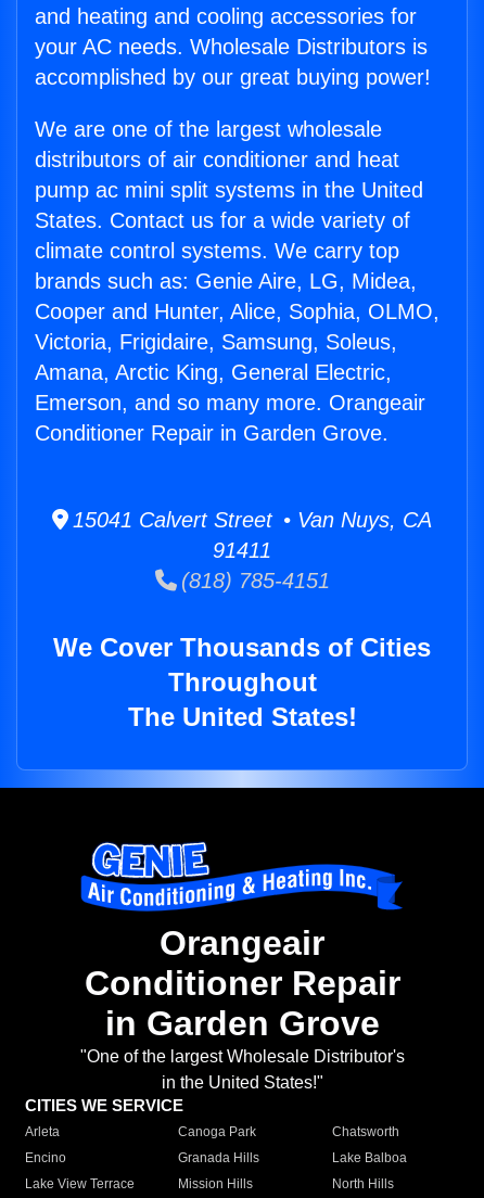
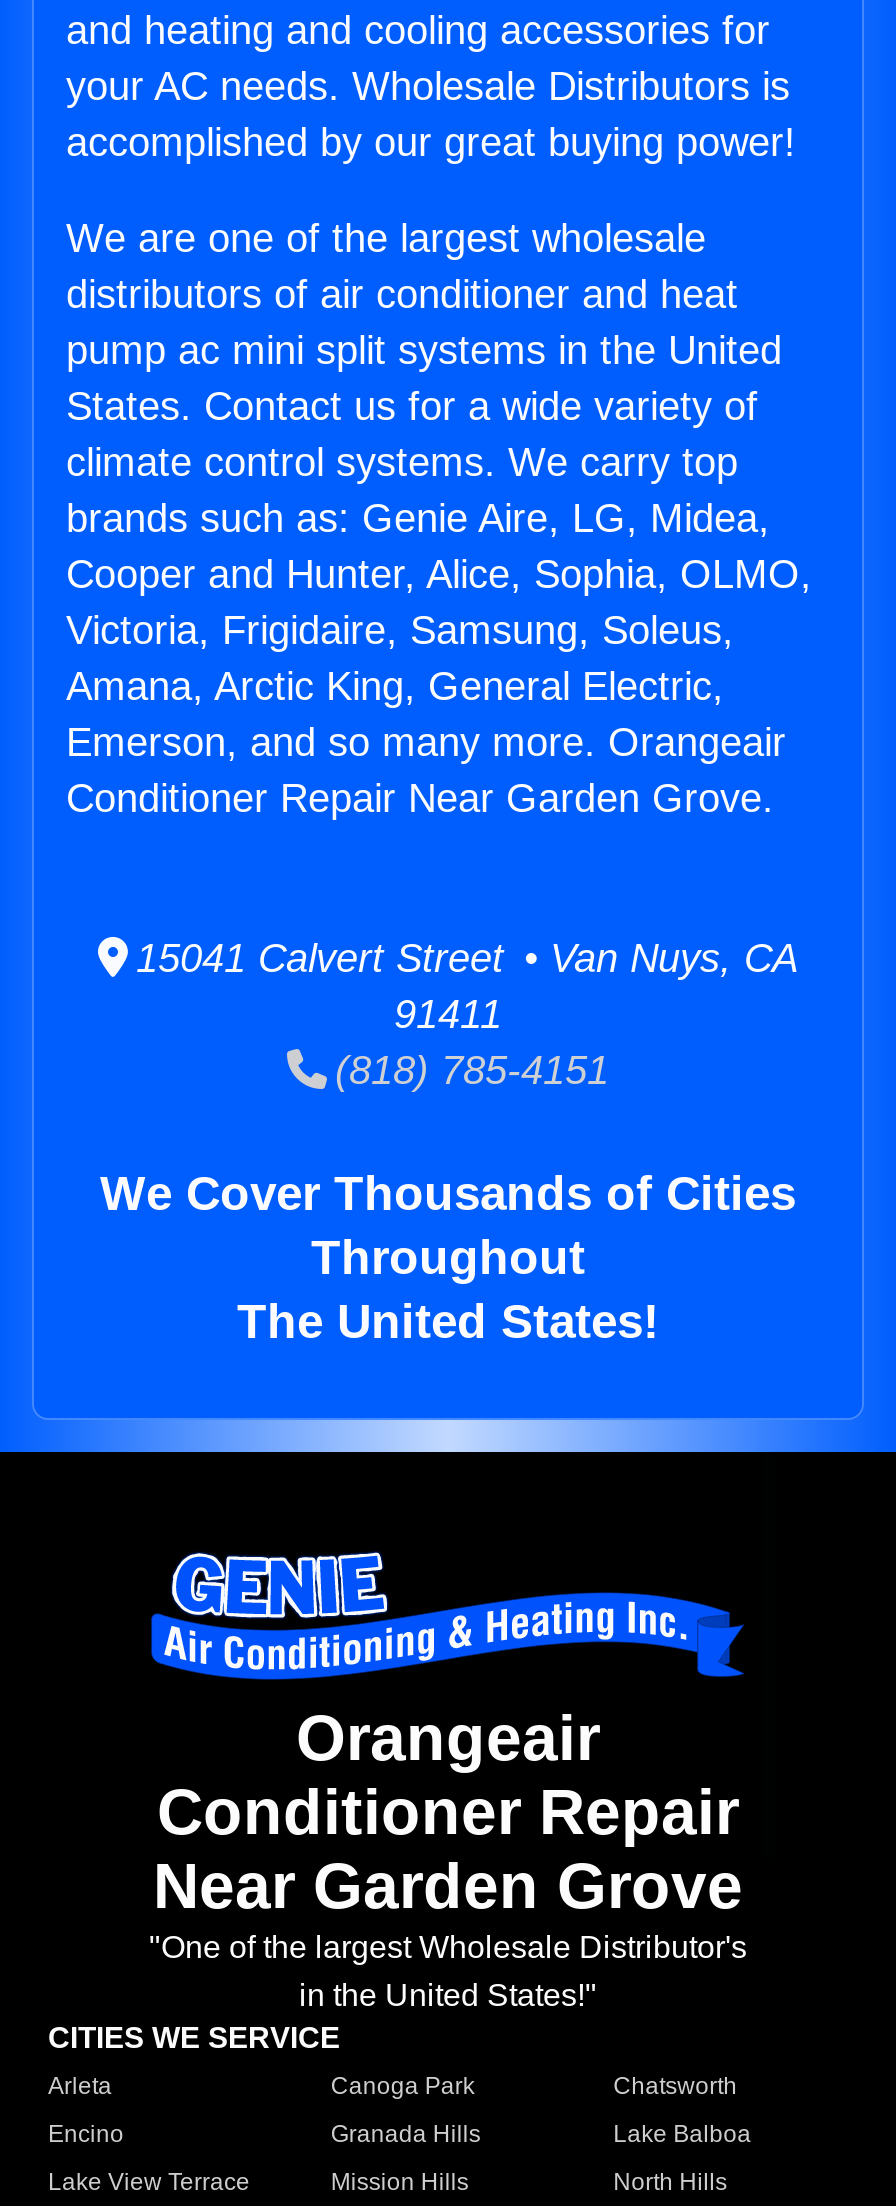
[35,421,389,445] Conditioner Repair in Garden Grove. -> [66,776,774,820] Conditioner Repair Near Garden Grove.
[105,1004,379,1043] in Garden Grove -> [153,1851,743,1923] Near Garden Grove

